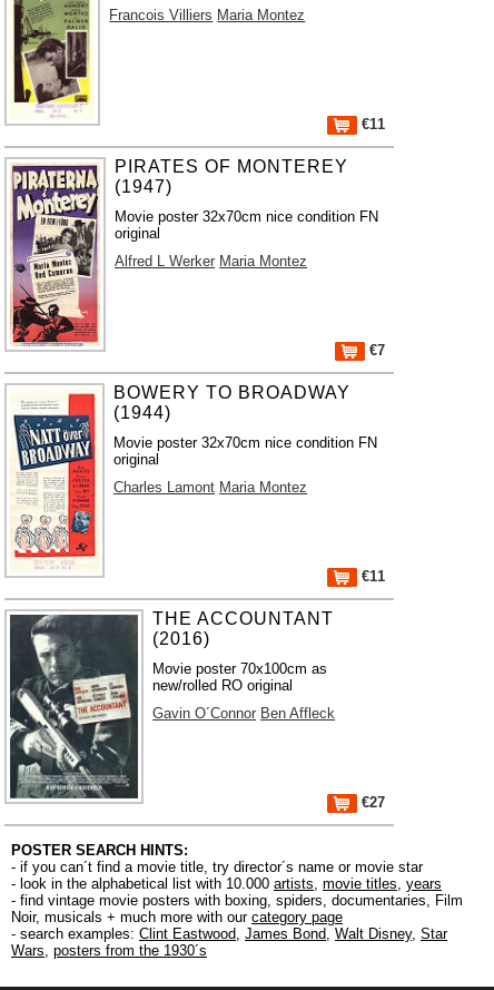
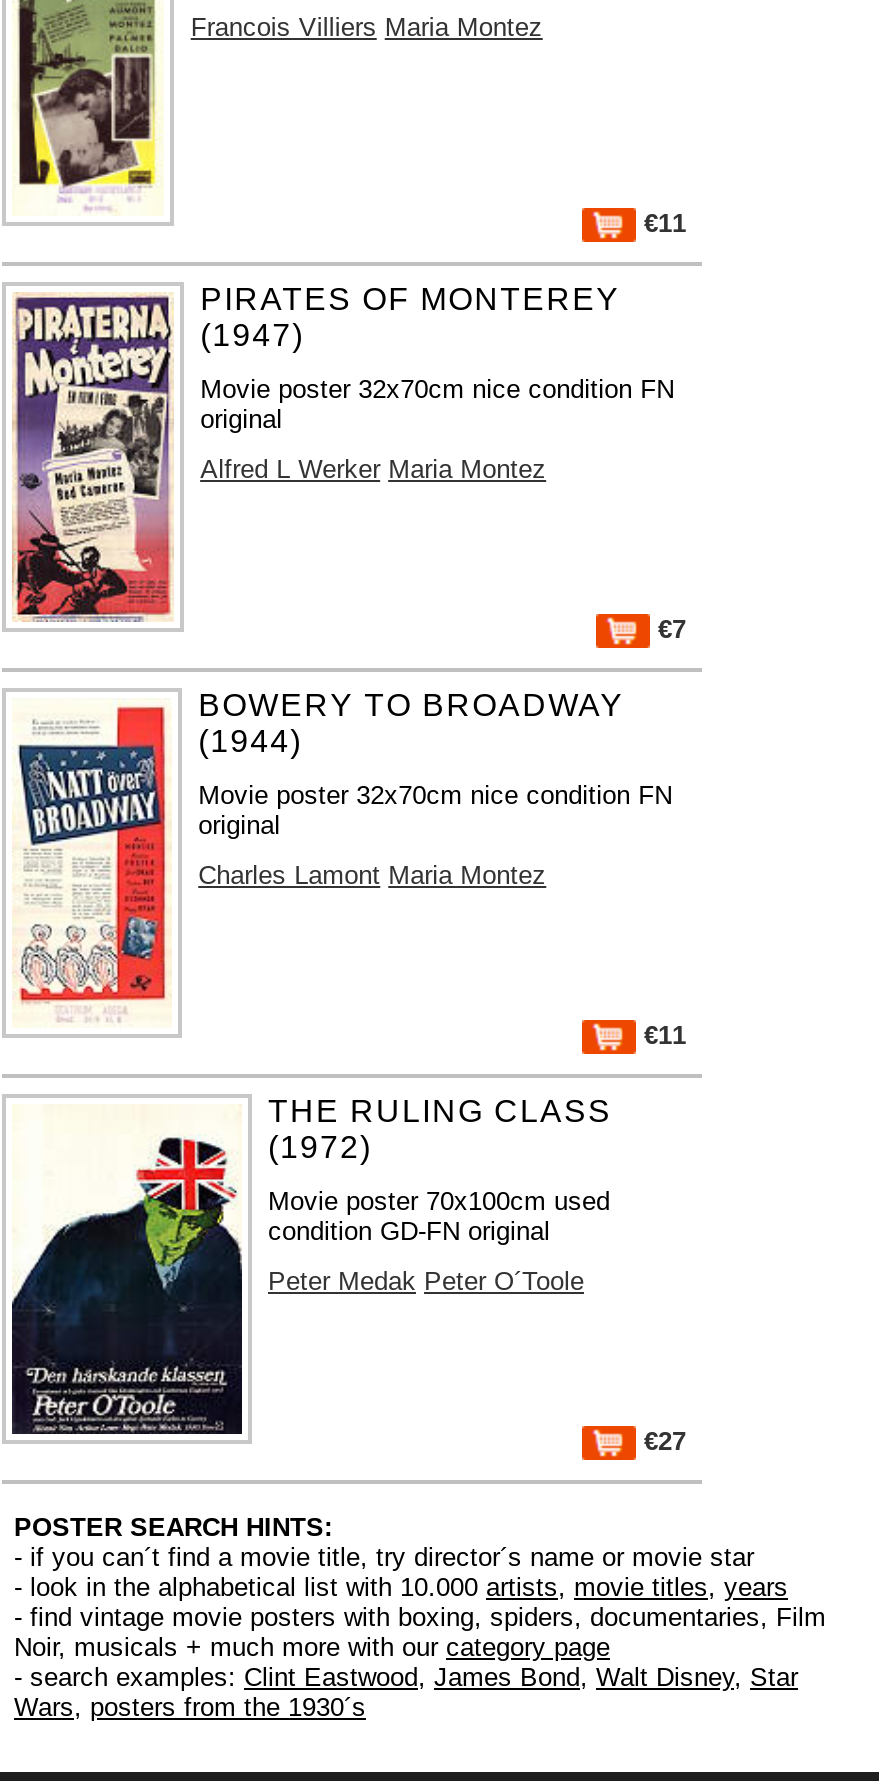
[9,609,334,798] [image] | THE ACCOUNTANT | (2016) -> [10,1094,612,1436] [image] | THE RULING CLASS | (1972)
[152,660,327,694] Movie poster 70x100cm as | new/rolled RO original -> [268,1186,610,1246] Movie poster 70x100cm used | condition GD-FN original
[152,705,335,722] Gavin O´Connor Ben Affleck -> [268,1266,584,1296] Peter Medak Peter O´Toole

